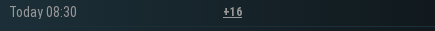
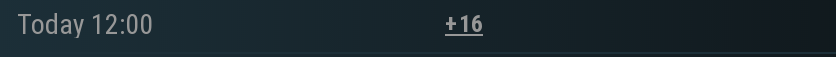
[9,4,77,20] Today 08:30 -> [17,8,153,40] Today 12:00

